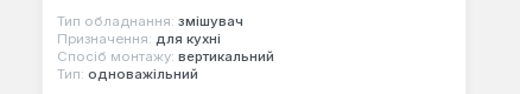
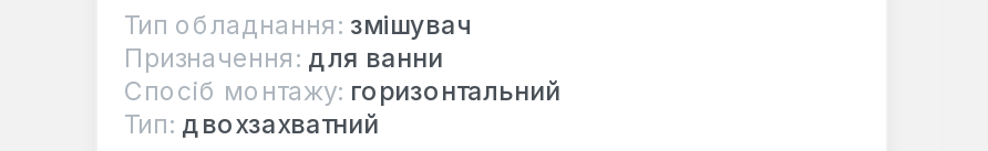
[57,30,221,47] Призначення: для кухні -> [124,42,443,73] Призначення: для ванни
[57,48,274,64] Спосіб монтажу: вертикальний -> [124,75,560,106] Спосіб монтажу: горизонтальний
[57,65,198,82] Тип: одноважільний -> [124,108,379,139] Тип: двохзахватний

